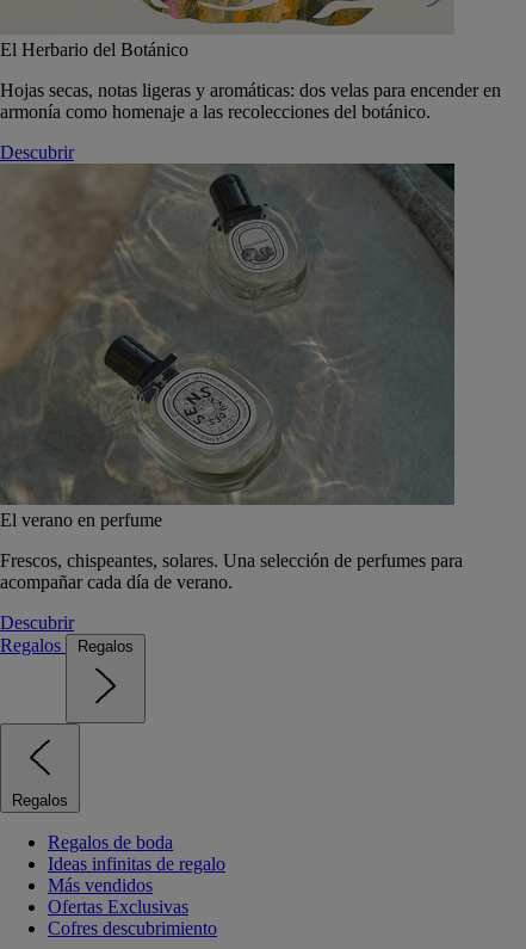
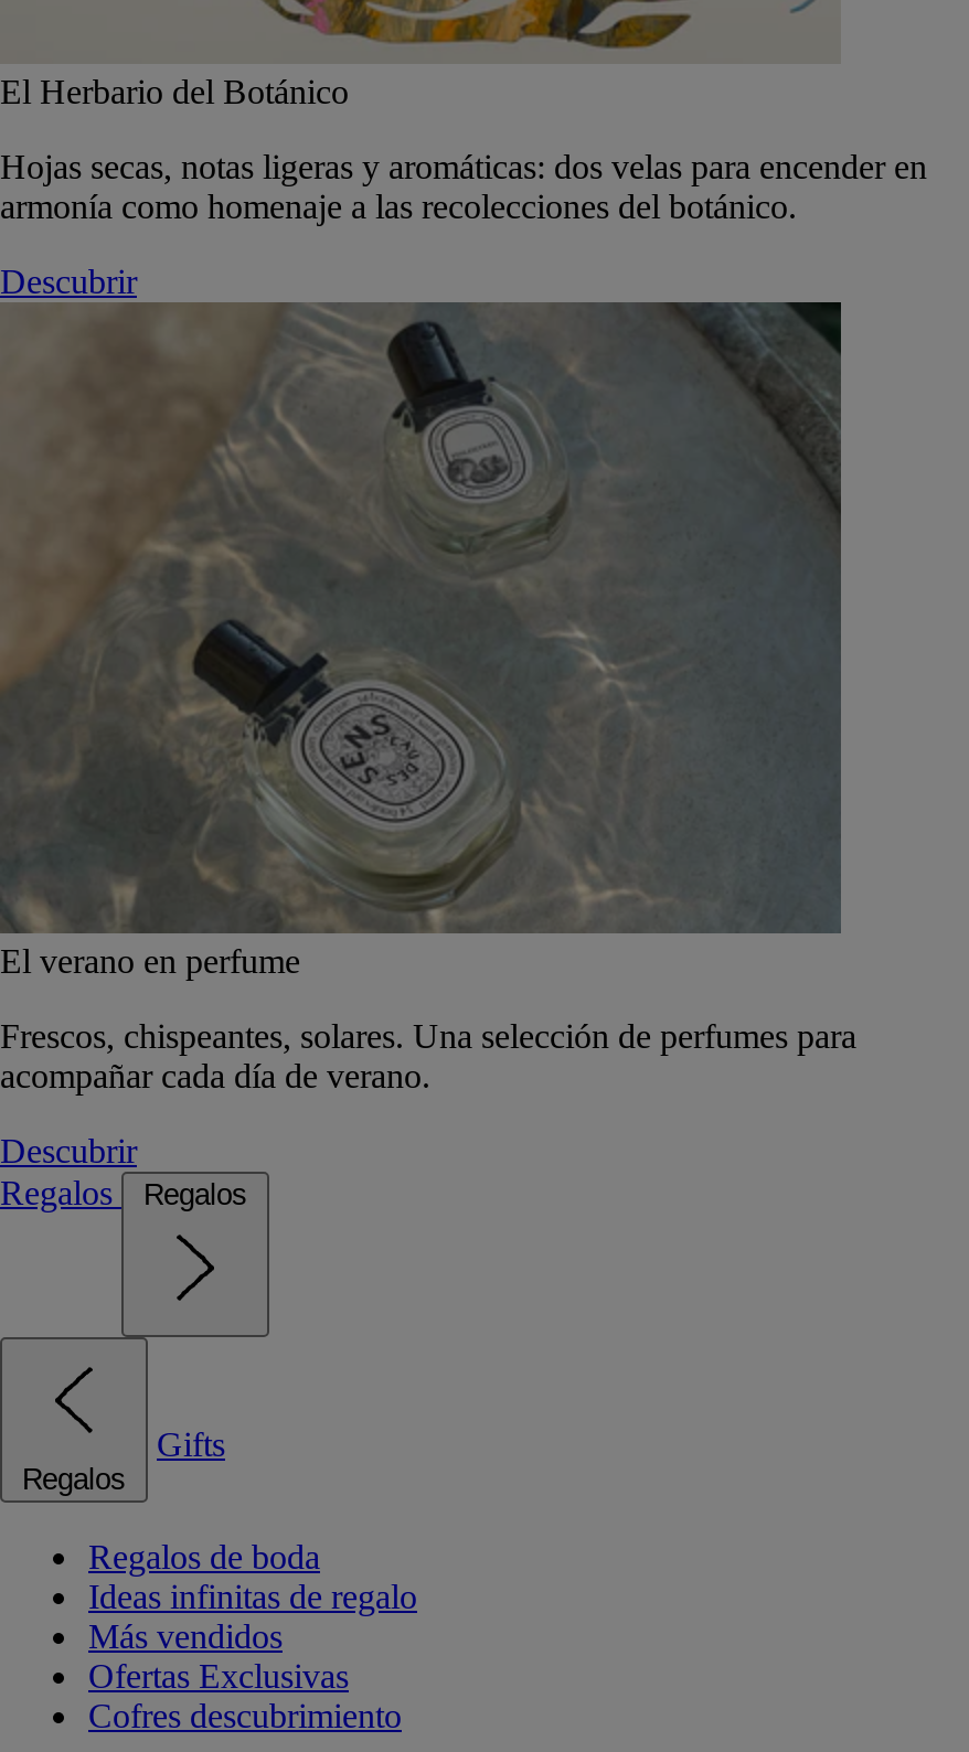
none -> [157,1425,225,1463] Gifts

